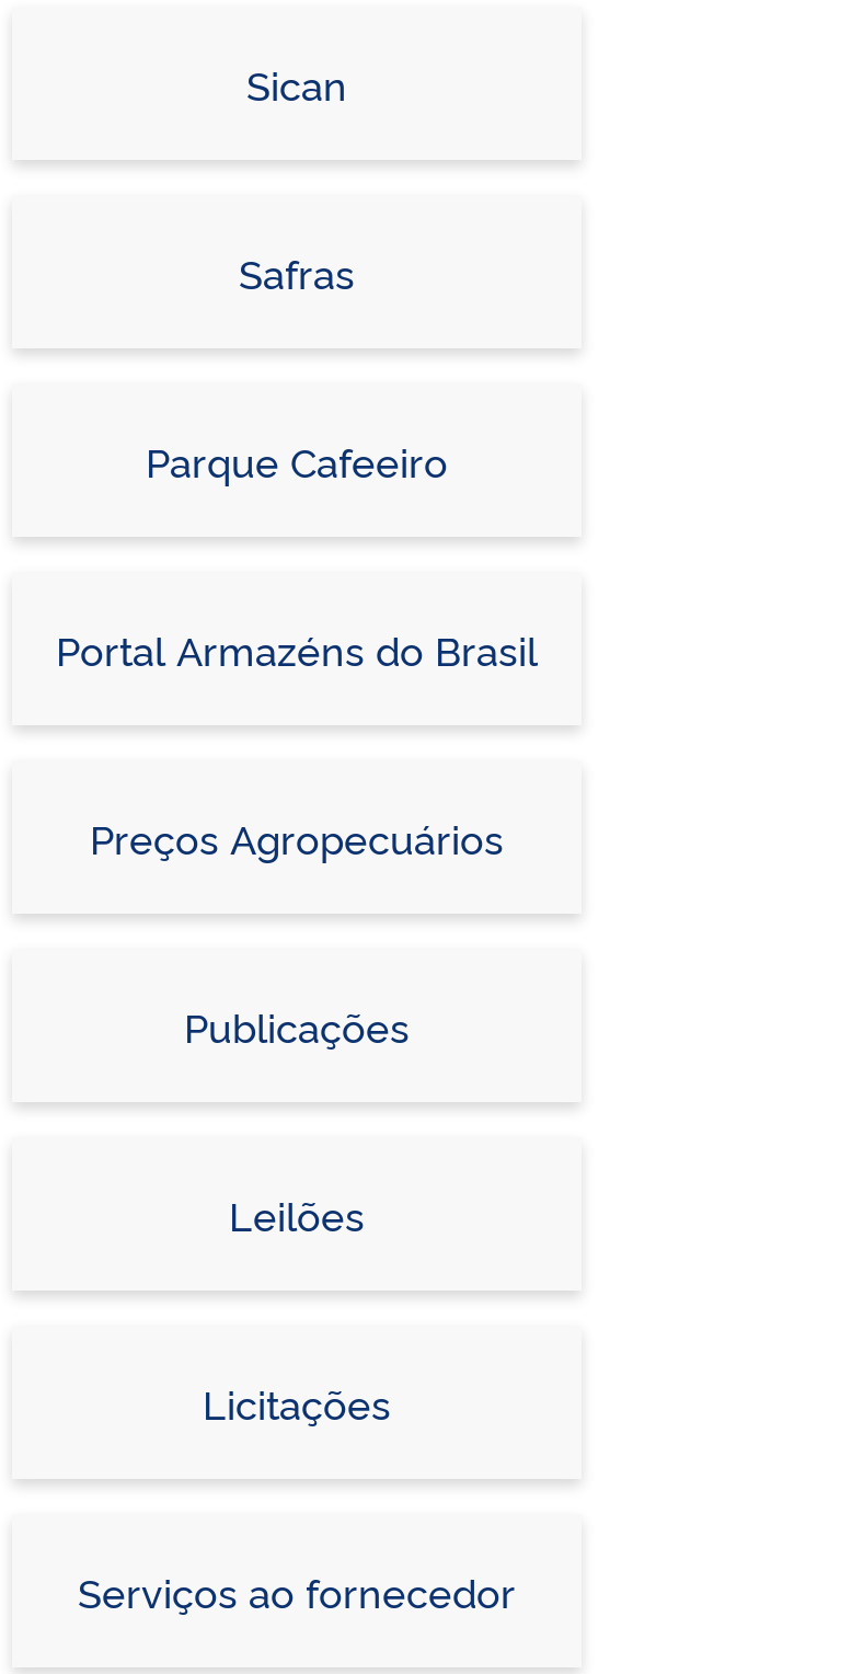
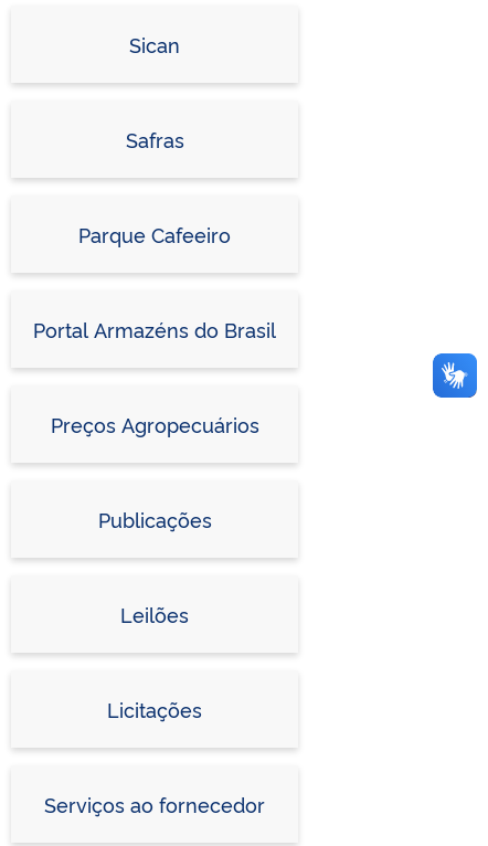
none -> [432,352,478,399] [image]

